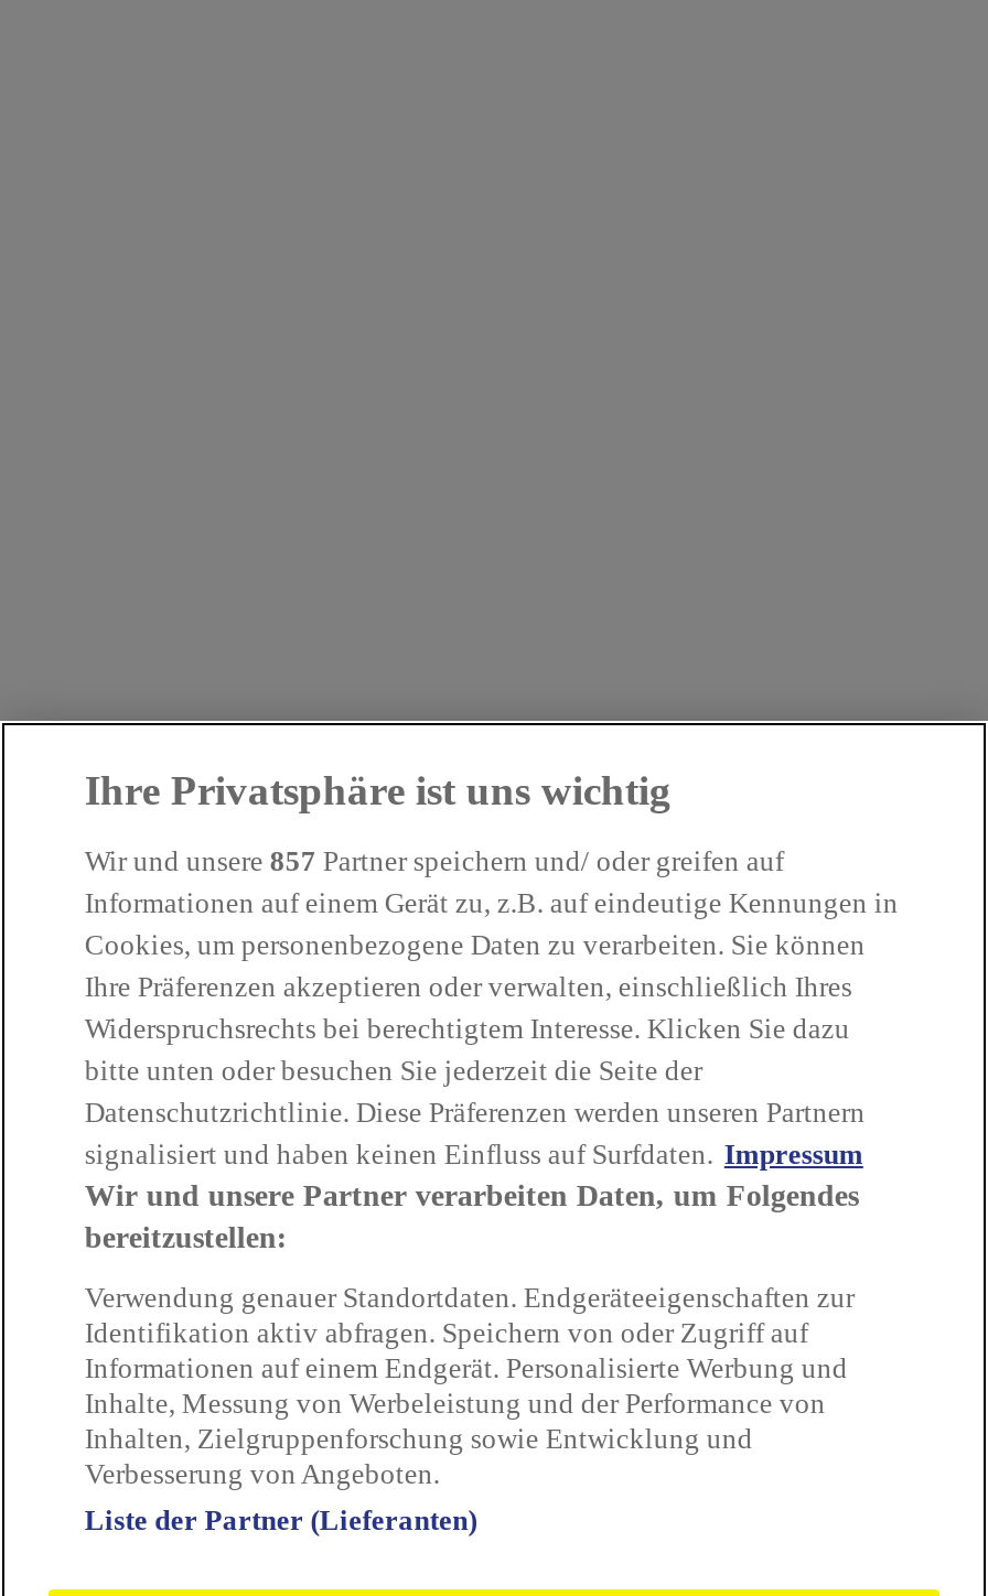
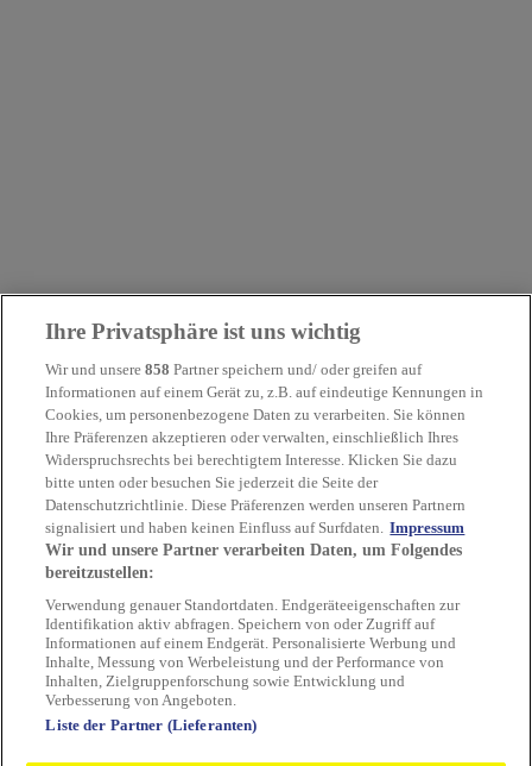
[85,844,784,877] Wir und unsere 857 Partner speichern und/ oder greifen auf -> [46,360,422,378] Wir und unsere 858 Partner speichern und/ oder greifen auf

